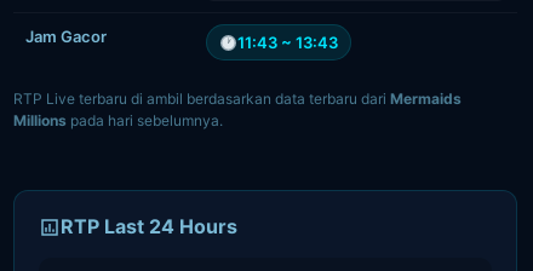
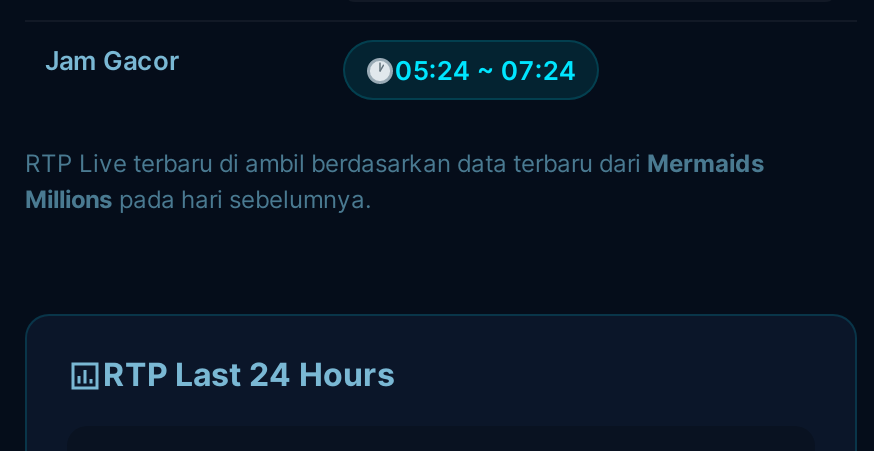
[237,33,338,52] 11:43 ~ 13:43 -> [395,54,577,86] 05:24 ~ 07:24

